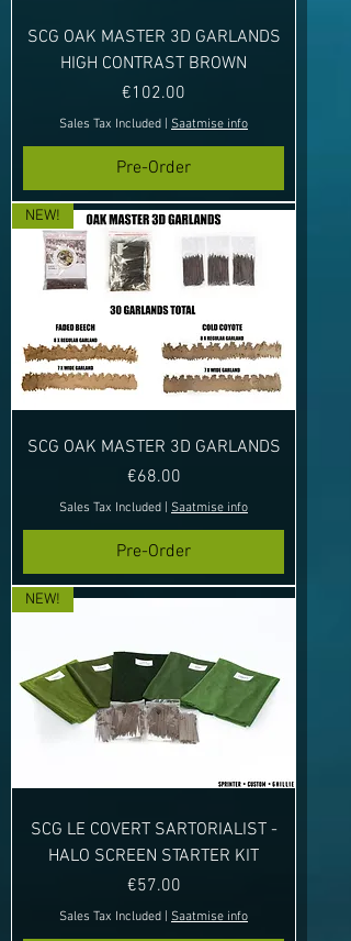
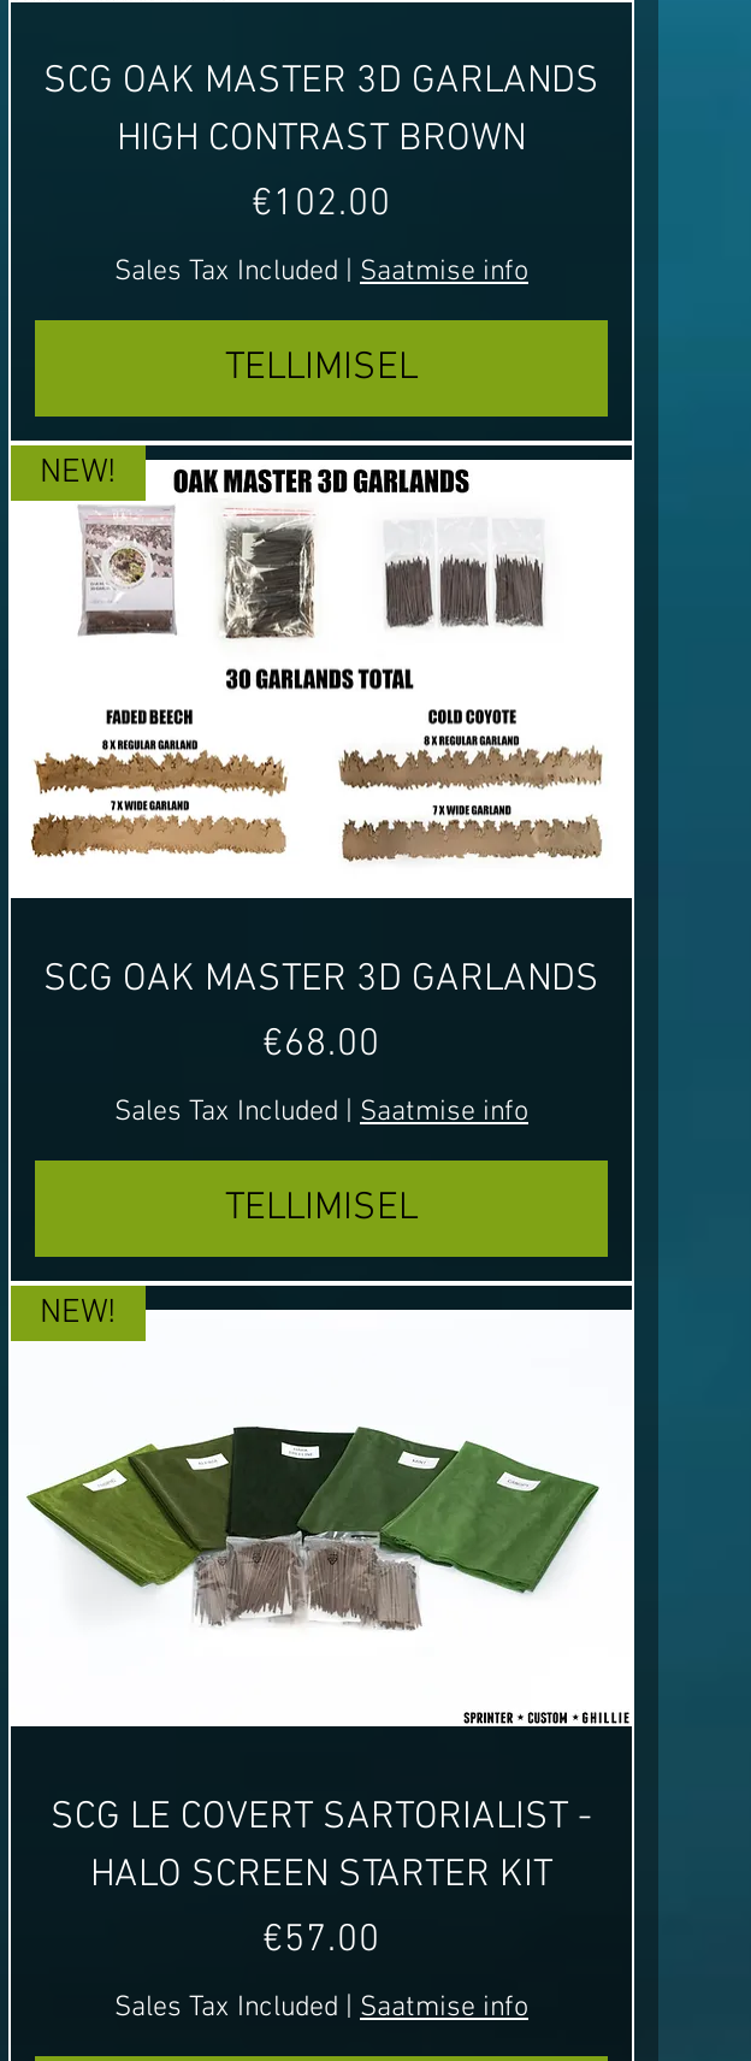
[116,157,191,179] Pre-Order -> [225,344,418,392] TELLIMISEL
[116,540,191,562] Pre-Order -> [225,1183,418,1232] TELLIMISEL

